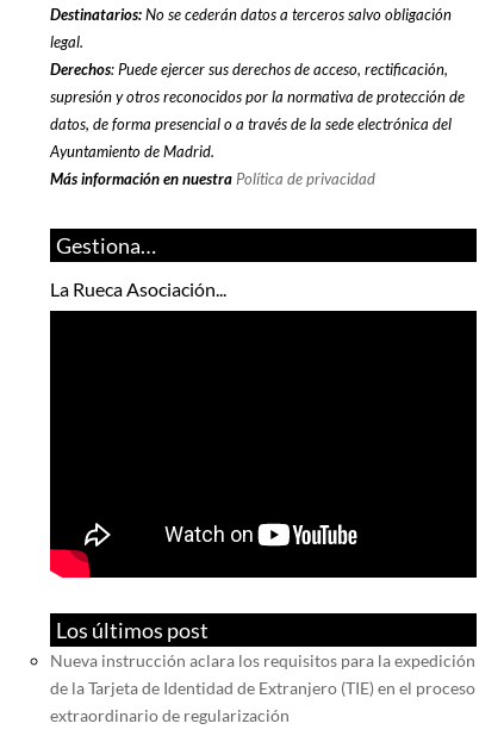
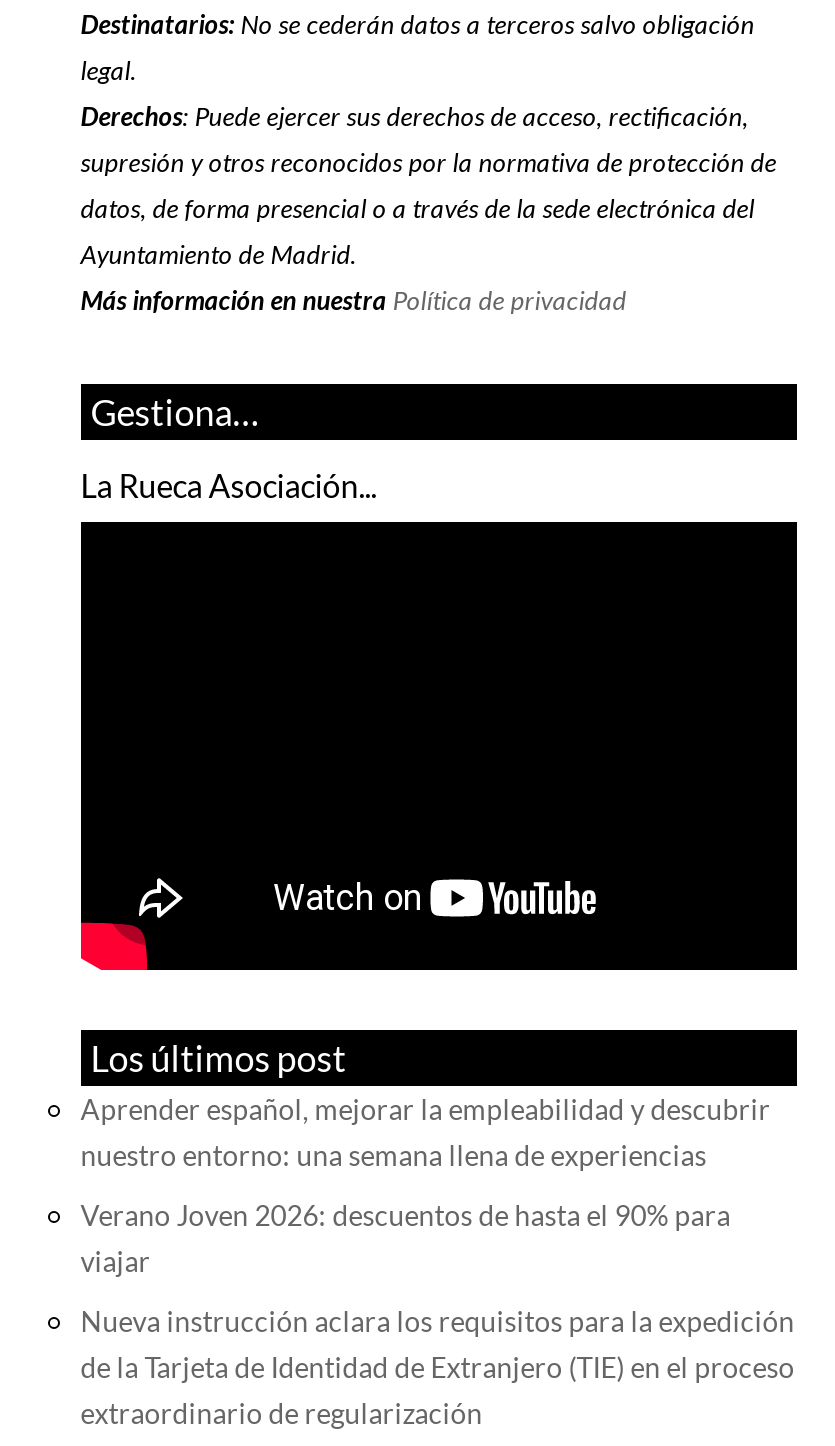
none -> [81,1092,771,1278] Aprender español, mejorar la empleabilidad y descubrir | nuestro entorno: una semana llena de experiencias | Verano Joven 2026: descuentos de hasta el 90% para | viajar

